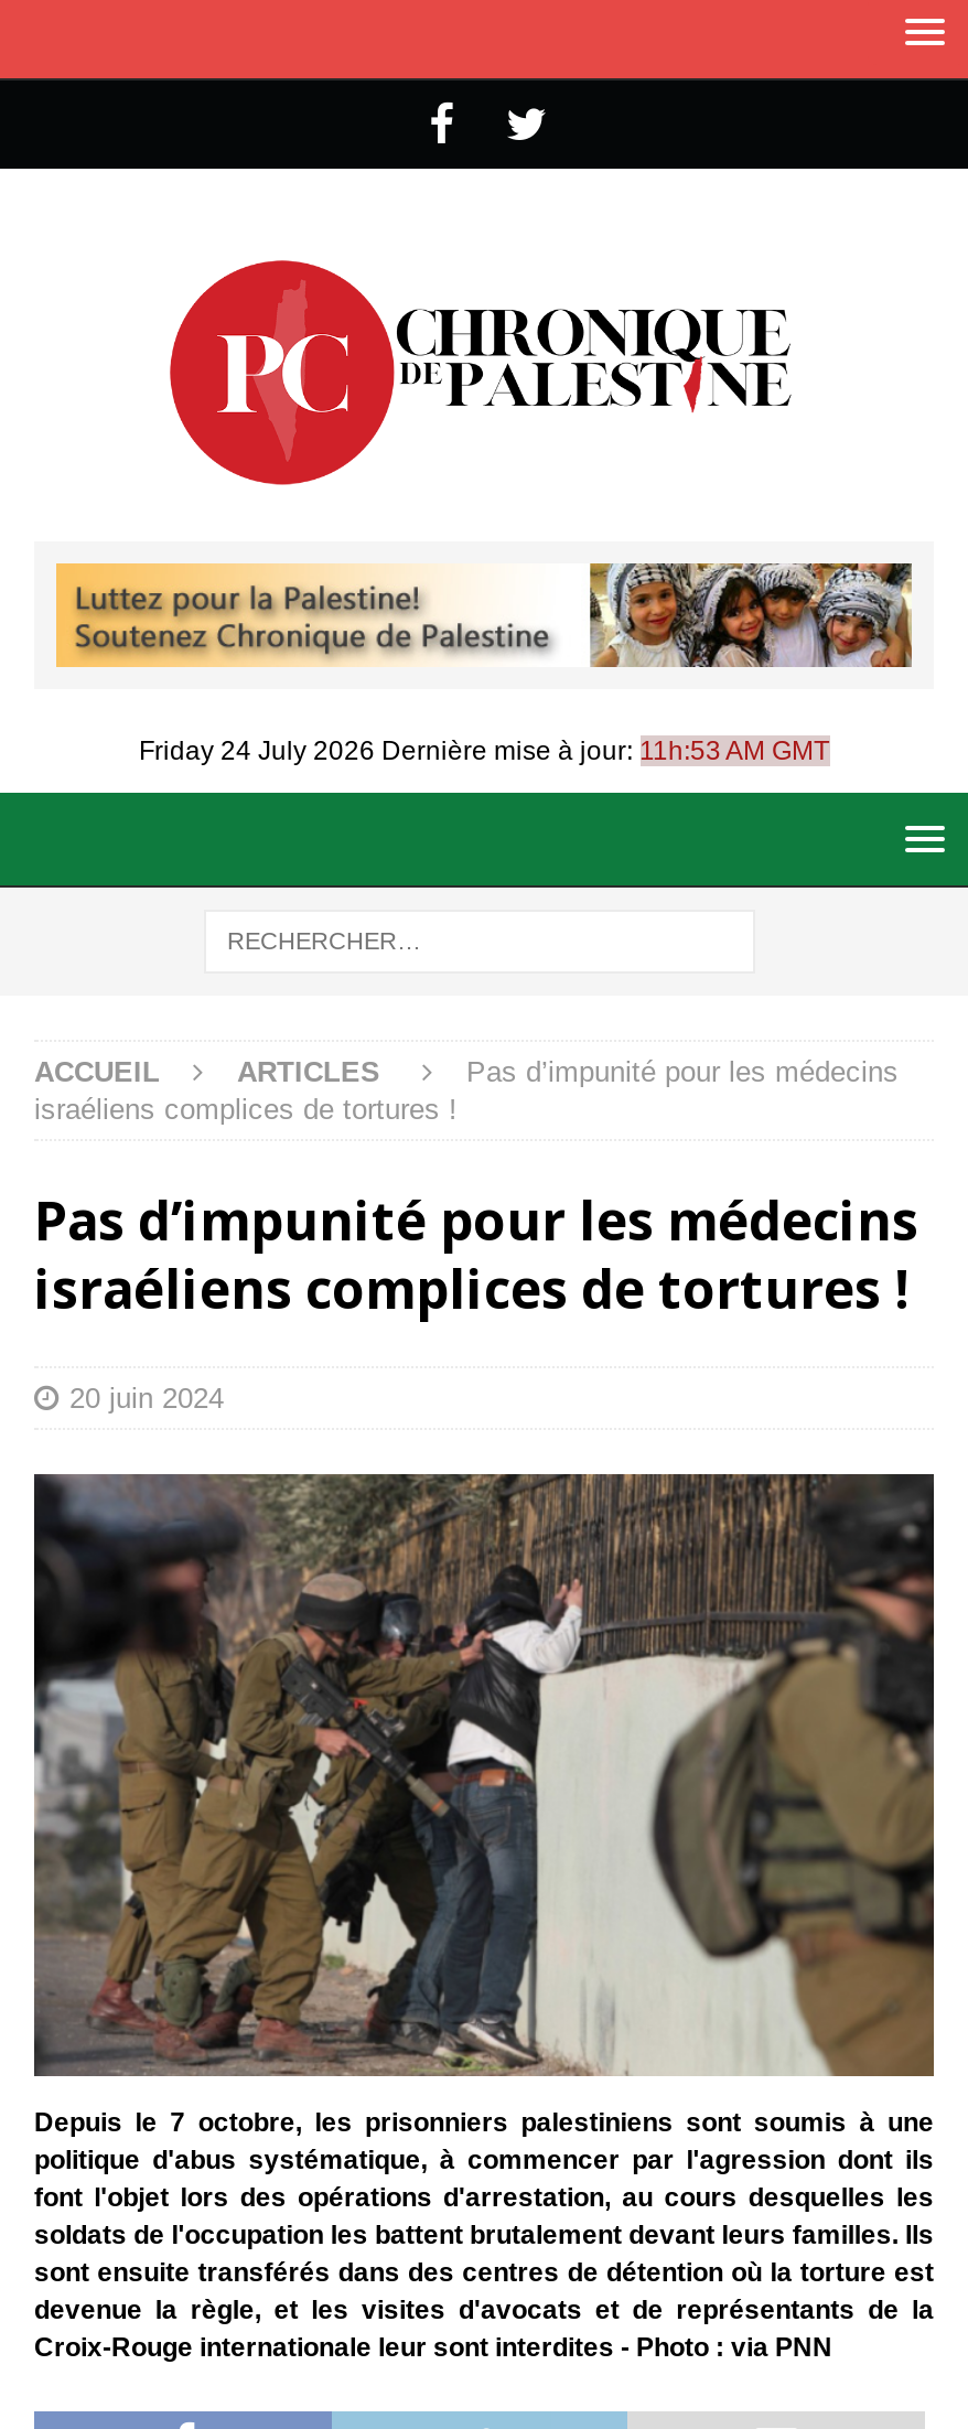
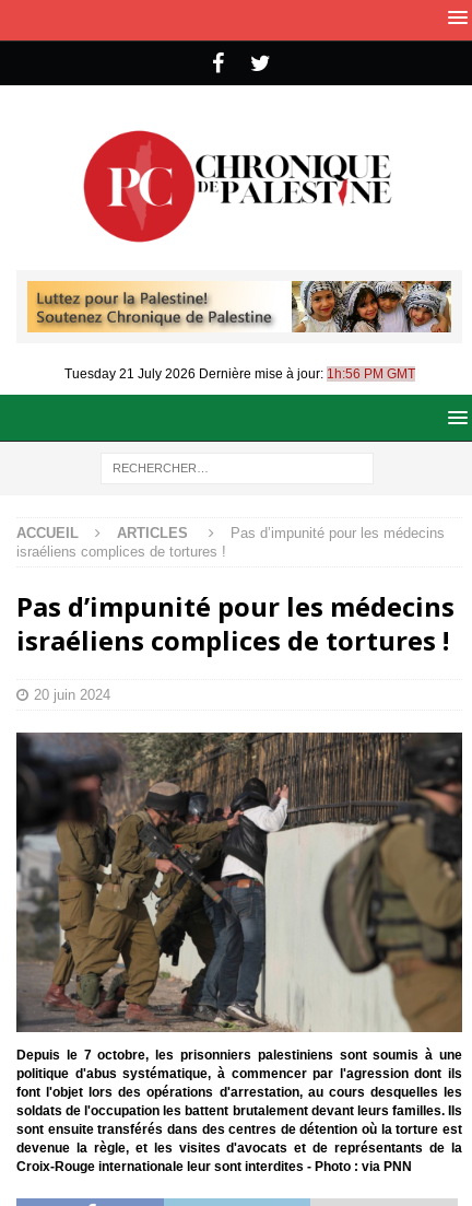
[139,735,829,766] Friday 24 July 2026 Dernière mise à jour: 11h:53 AM GMT -> [64,366,415,381] Tuesday 21 July 2026 Dernière mise à jour: 1h:56 PM GMT

